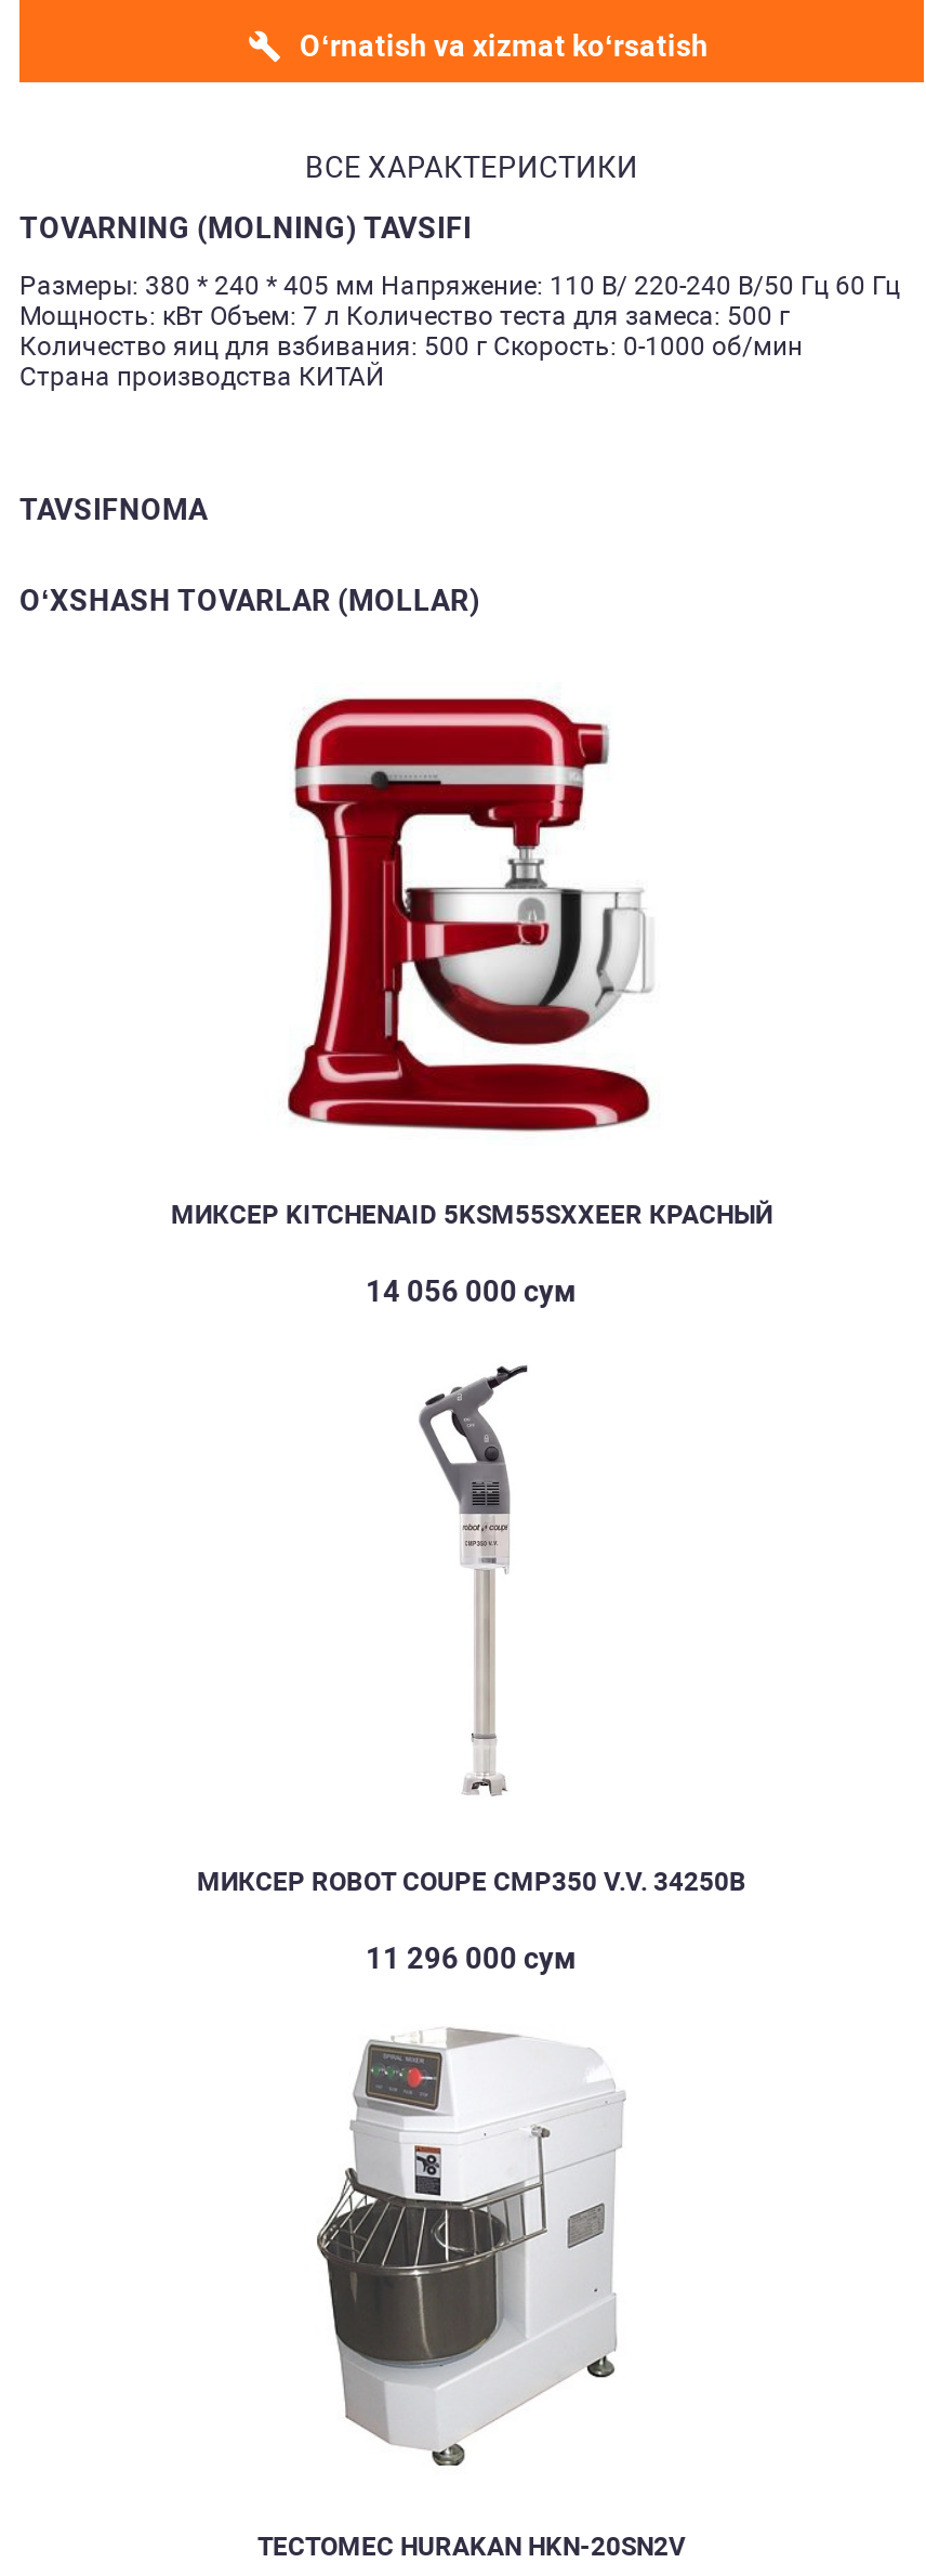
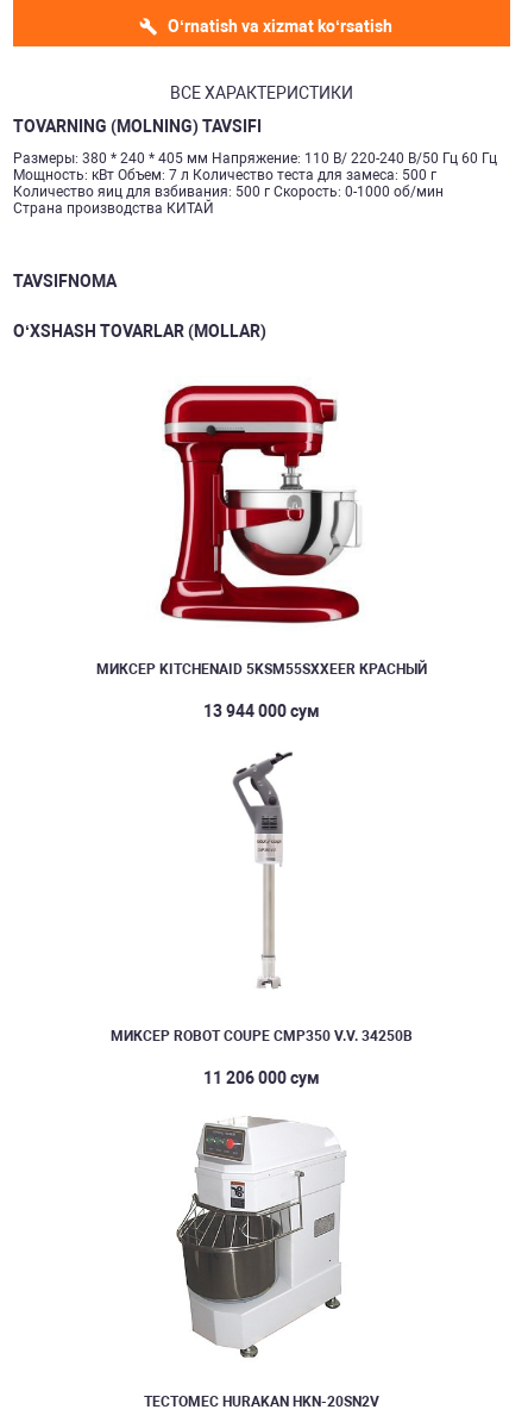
[366,1273,578,1308] 14 056 000 сум -> [203,701,320,721] 13 944 000 сум
[366,1939,578,1974] 11 296 000 сум -> [203,1068,320,1087] 11 206 000 сум

